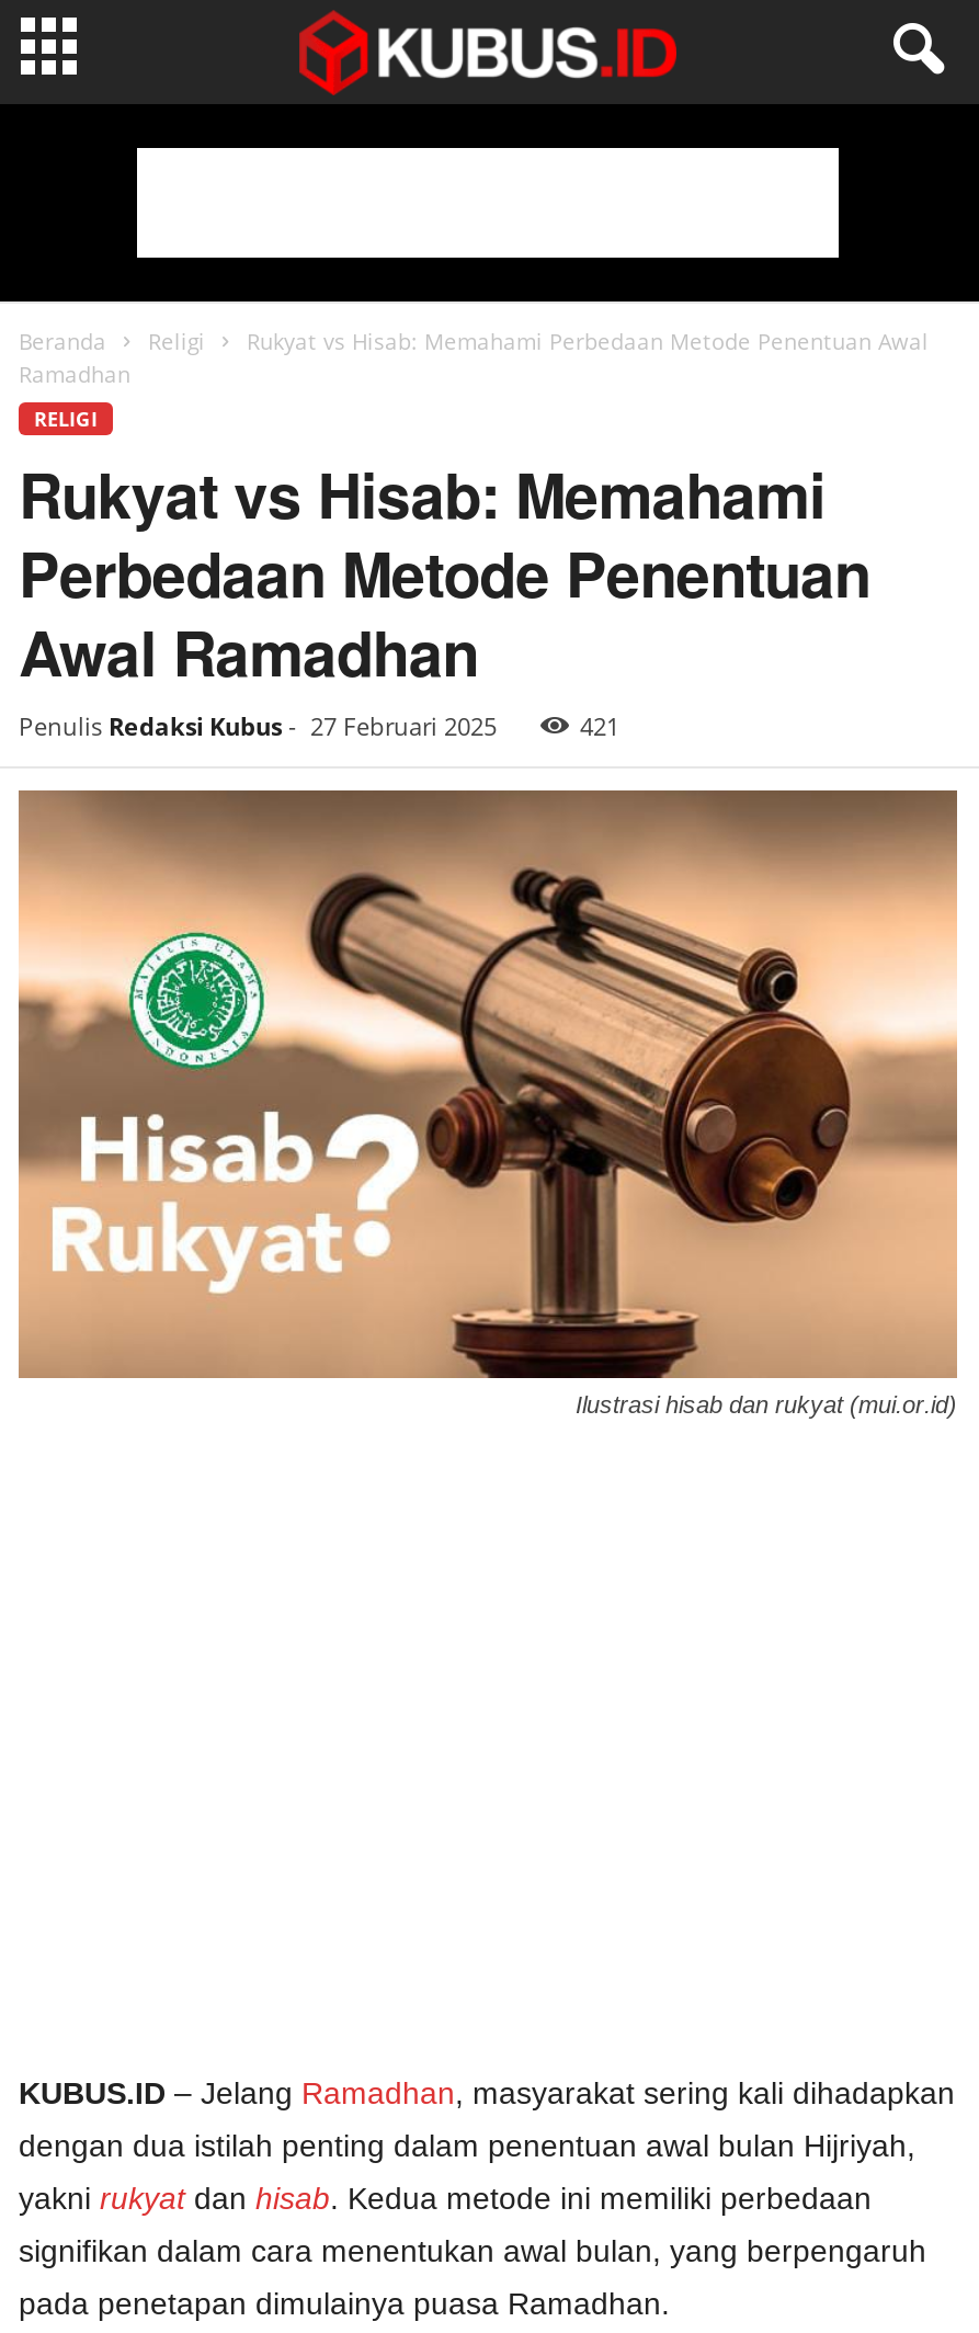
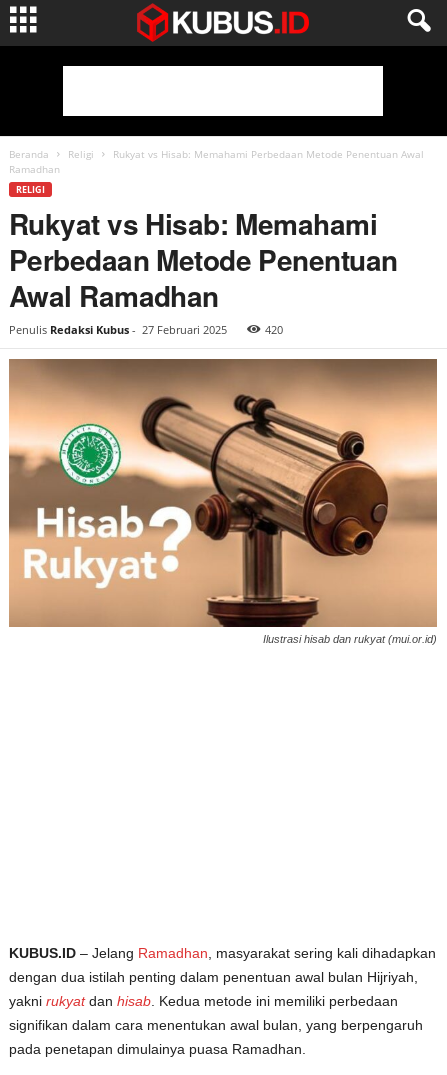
[580,709,619,742] 421 -> [265,322,283,337] 420

